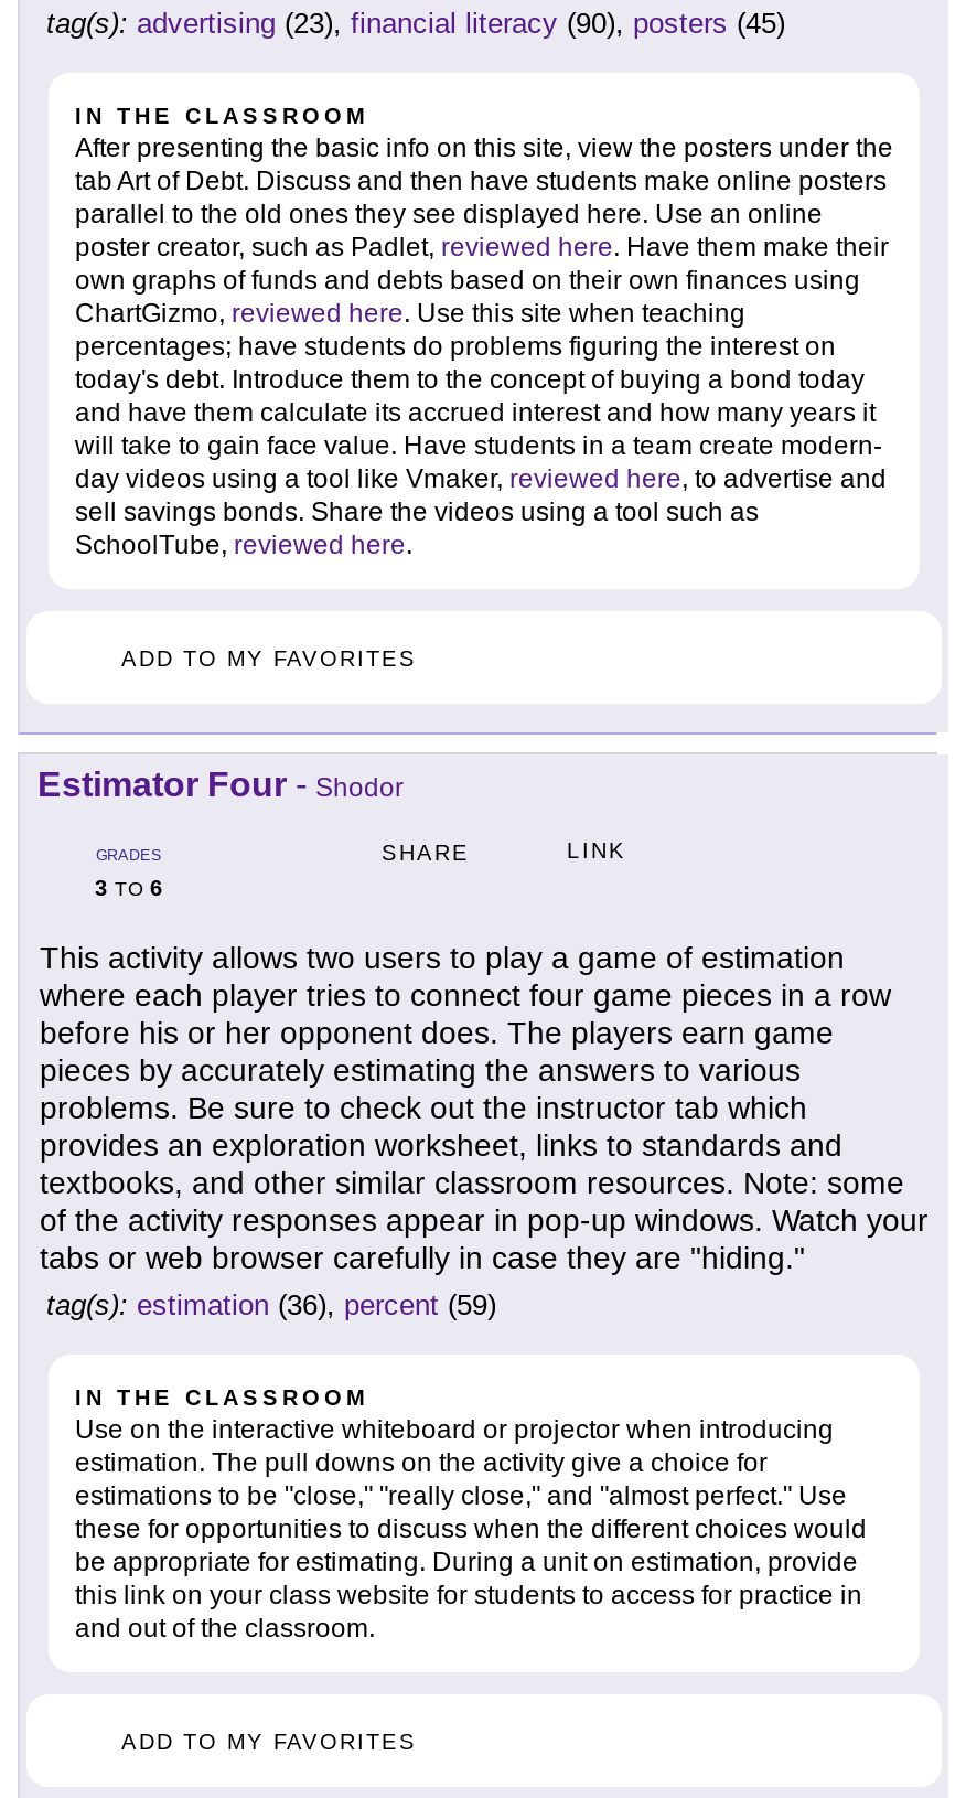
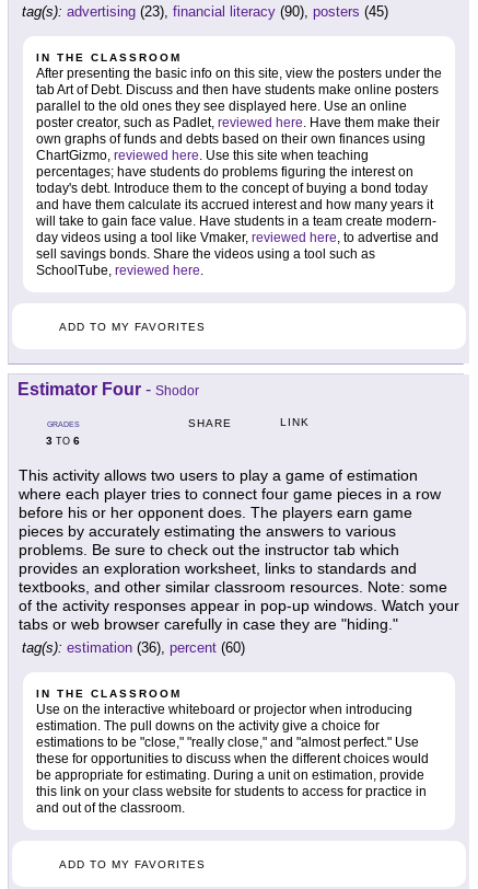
[46,1289,496,1322] tag(s): estimation (36), percent (59) -> [22,639,245,656] tag(s): estimation (36), percent (60)

